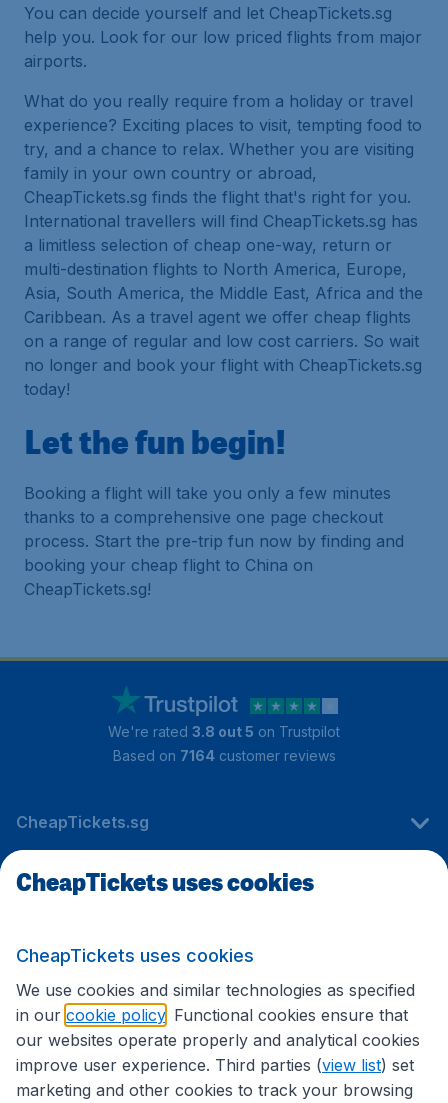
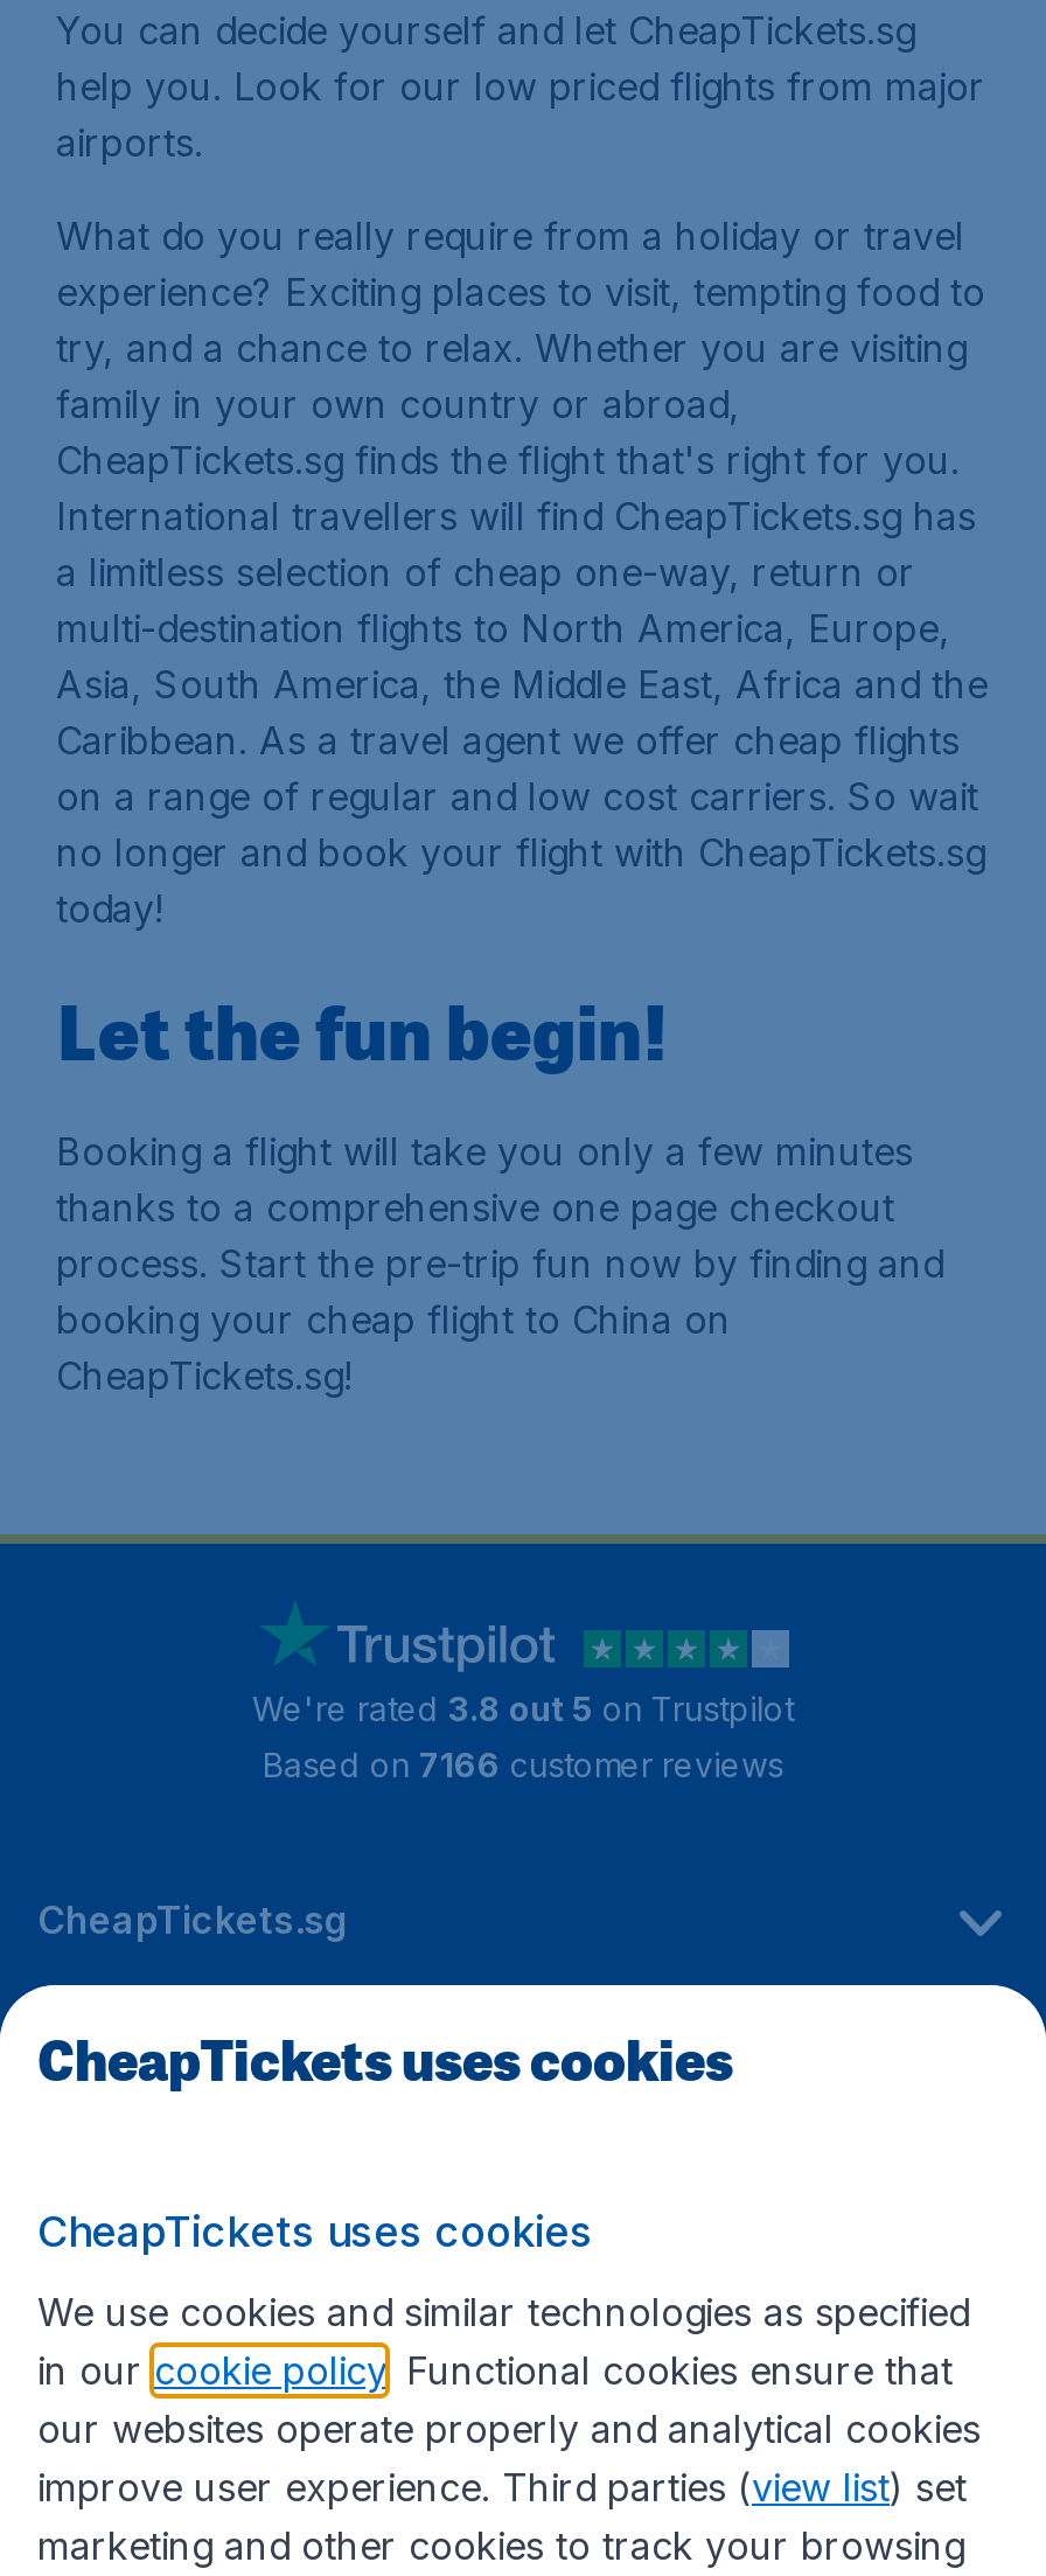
[112,747,335,764] Based on 7164 customer reviews -> [263,1745,783,1784] Based on 7166 customer reviews

